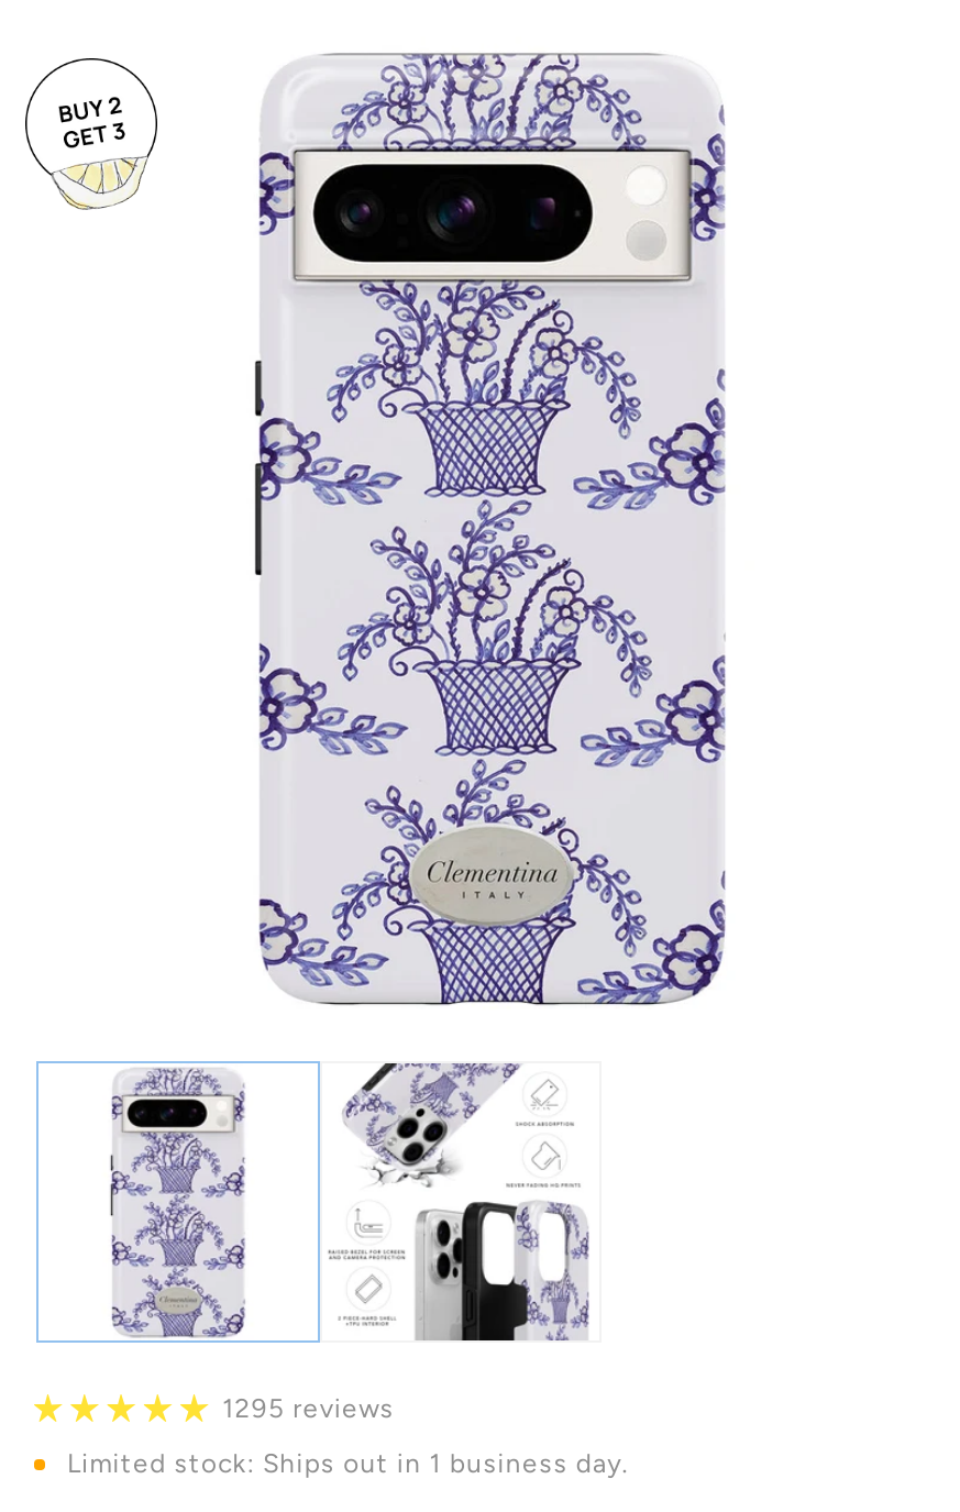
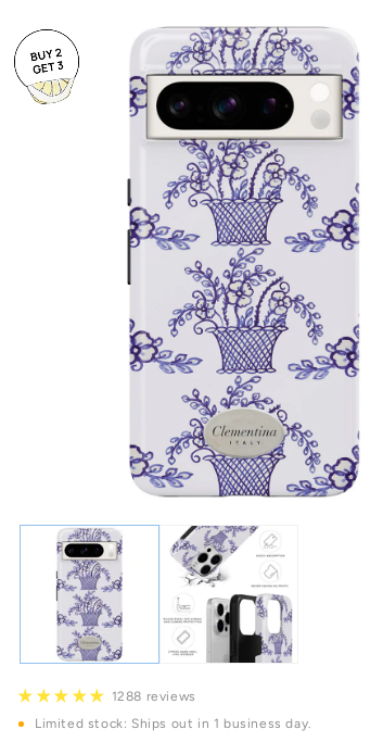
[223,1394,395,1425] 1295 reviews -> [111,689,196,705] 1288 reviews

